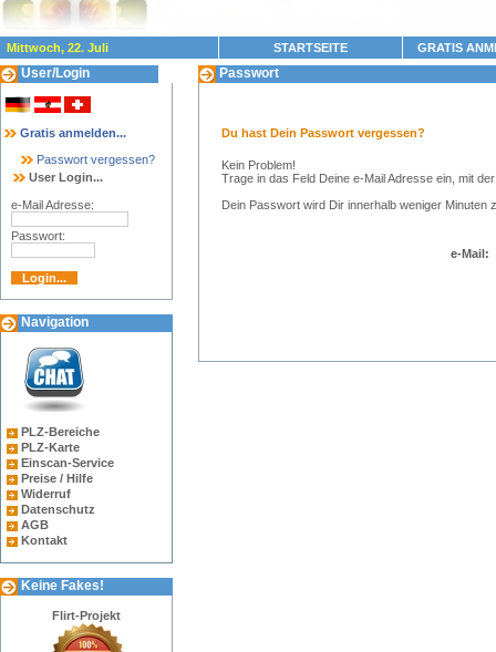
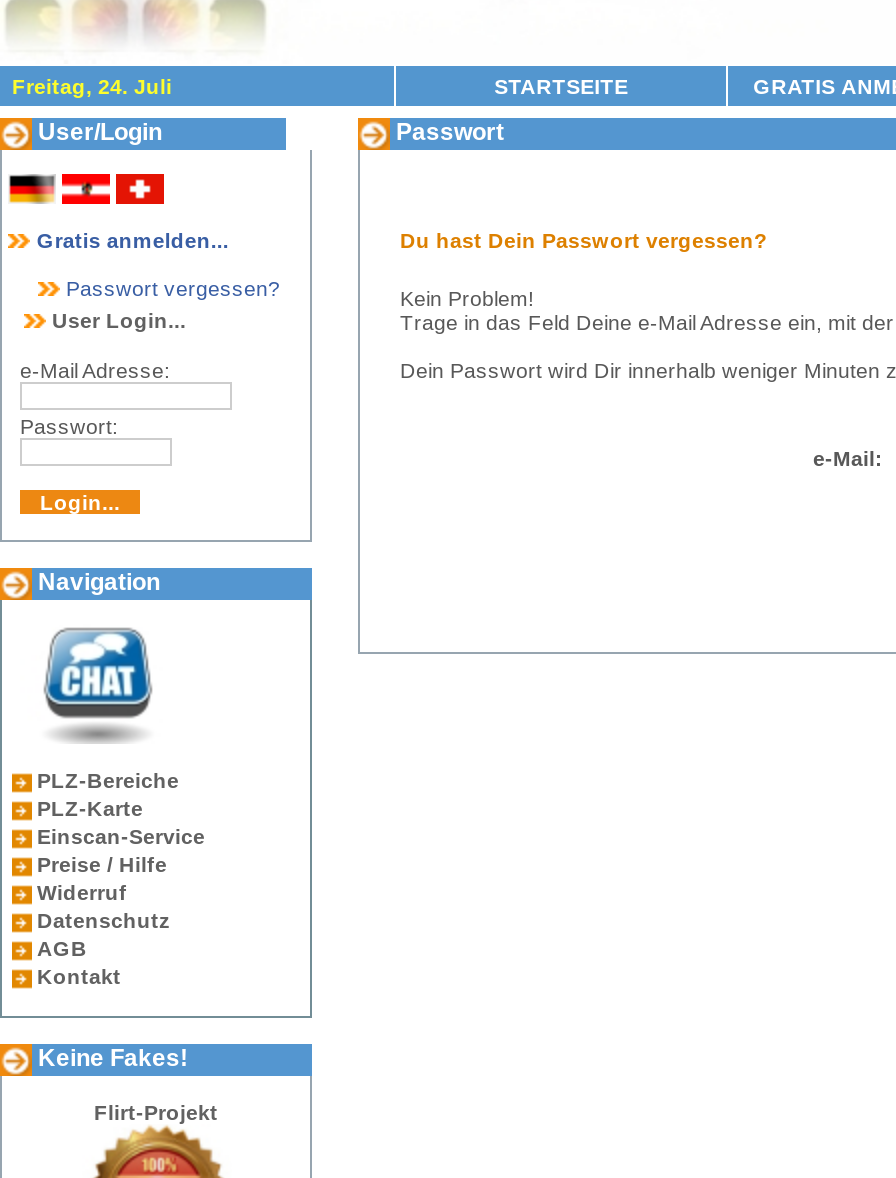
[7,41,108,54] Mittwoch, 22. Juli -> [12,74,172,98] Freitag, 24. Juli

